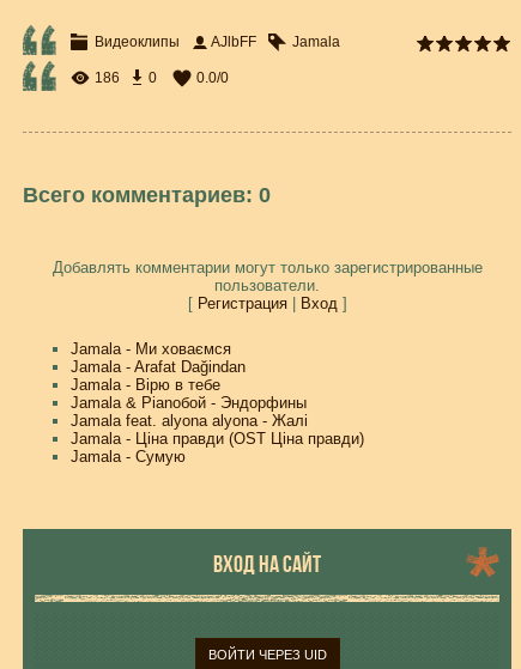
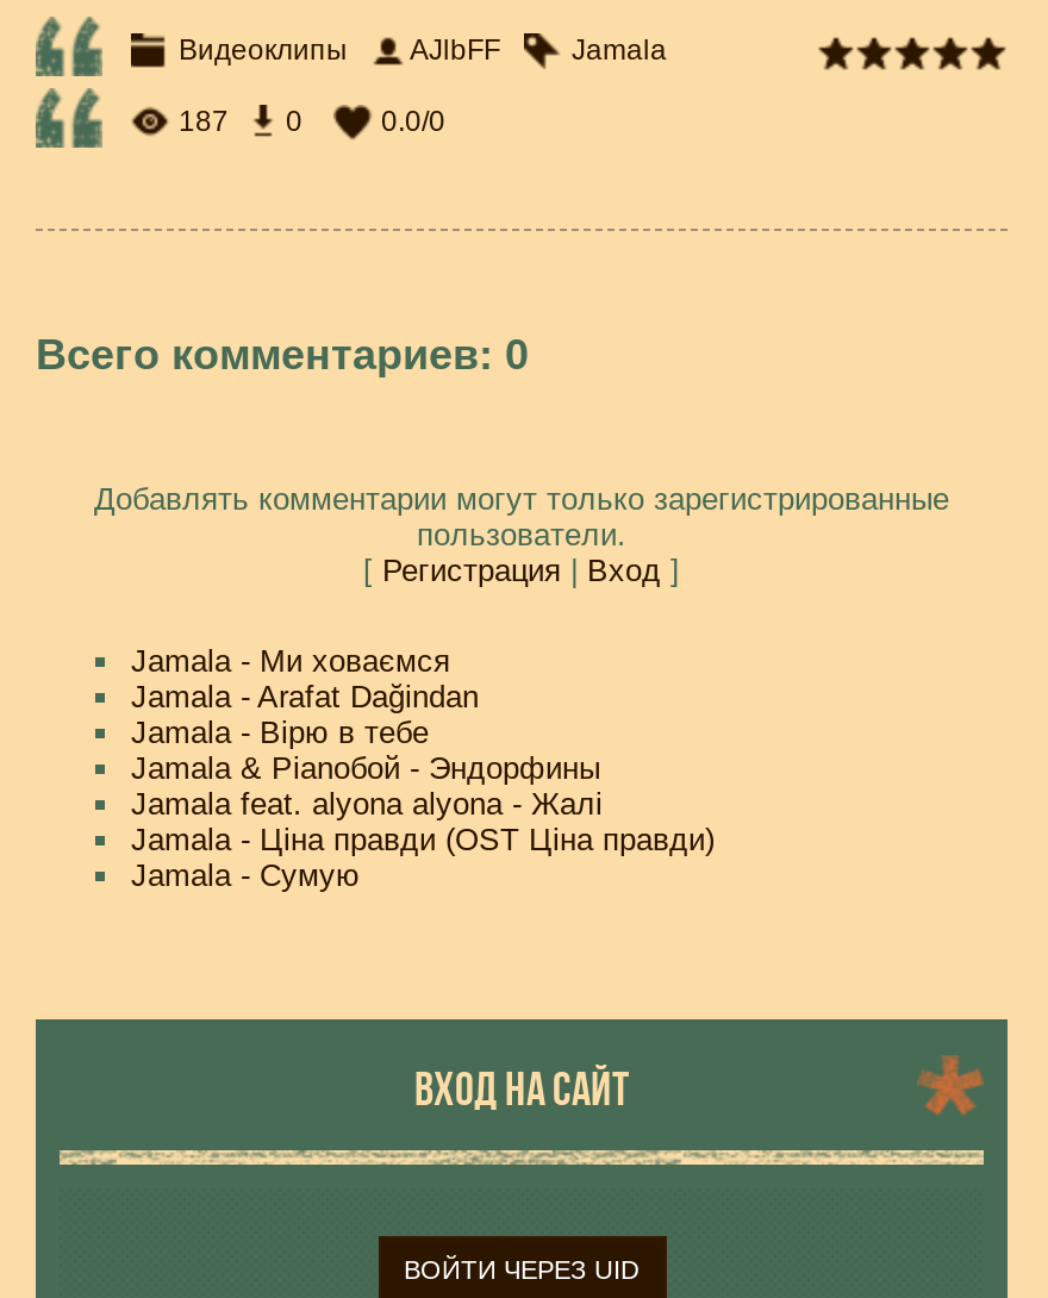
[95,69,157,86] 186 0 -> [179,105,302,138] 187 0

